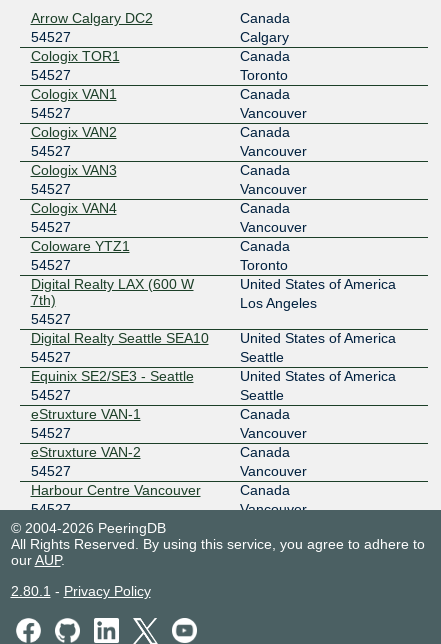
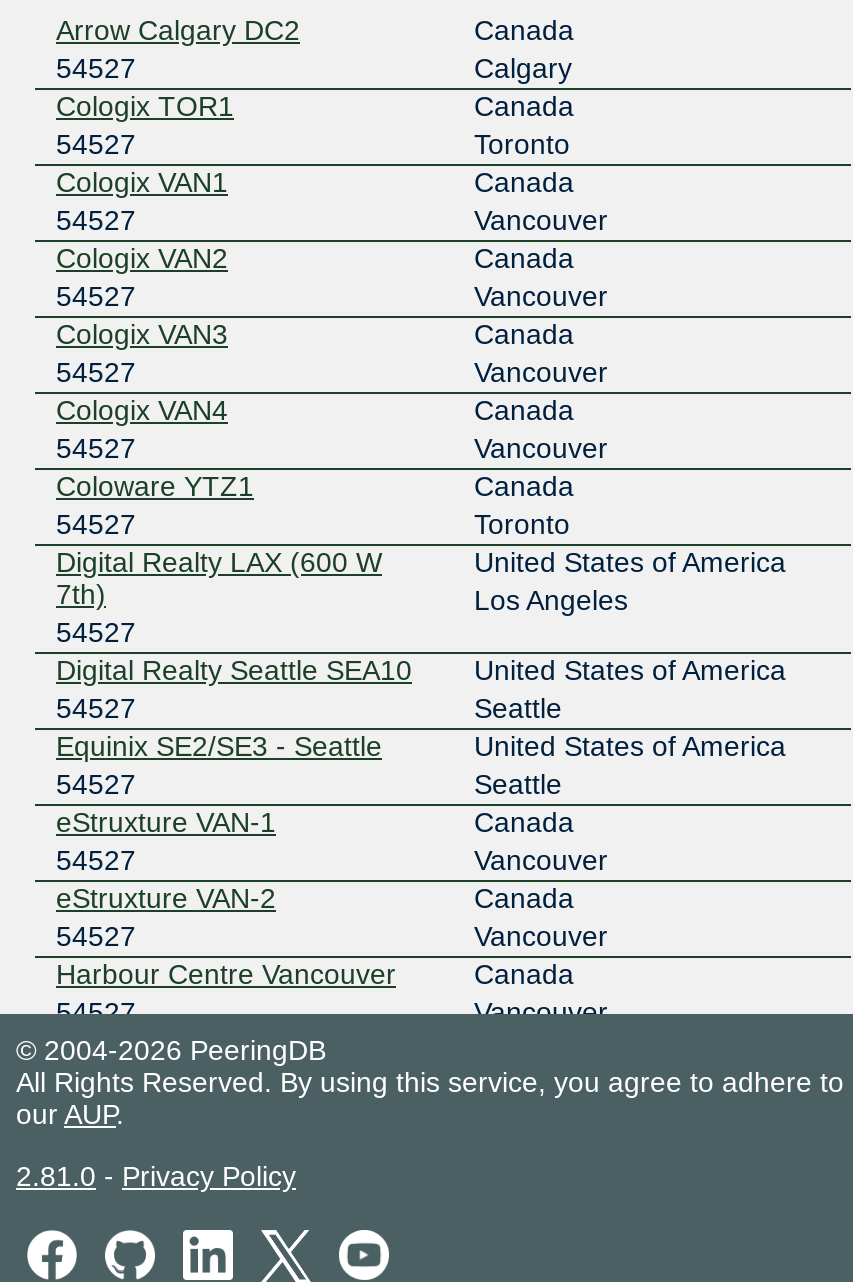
[10,583,150,599] 2.80.1 - Privacy Policy -> [16,1160,296,1192] 2.81.0 - Privacy Policy

